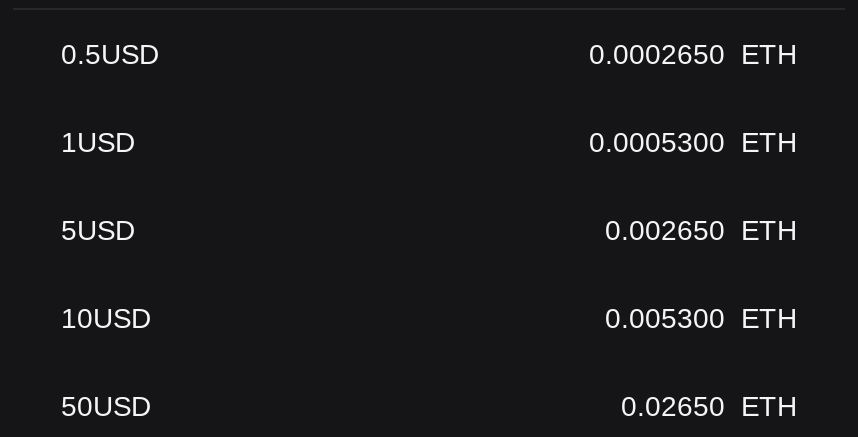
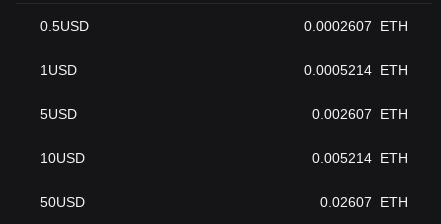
[589,38,797,70] 0.0002650 ETH -> [304,18,408,34] 0.0002607 ETH
[589,126,797,158] 0.0005300 ETH -> [304,62,408,78] 0.0005214 ETH
[605,214,797,246] 0.002650 ETH -> [312,106,408,122] 0.002607 ETH
[605,302,797,334] 0.005300 ETH -> [312,150,408,166] 0.005214 ETH
[621,390,797,422] 0.02650 ETH -> [320,194,408,210] 0.02607 ETH

